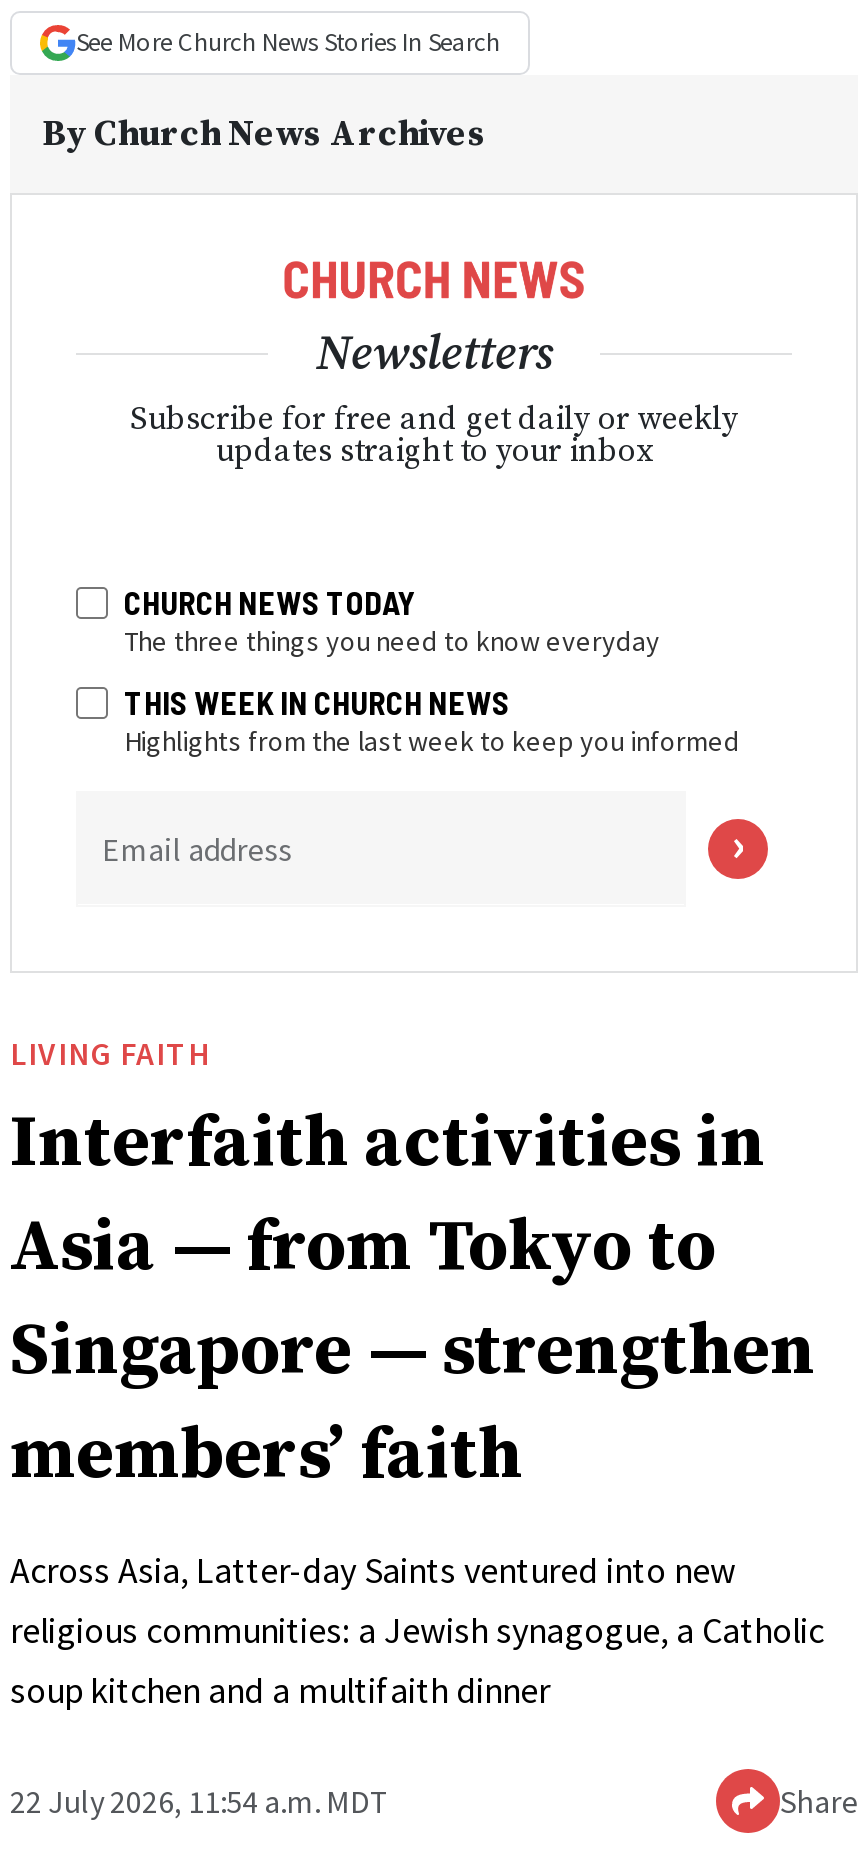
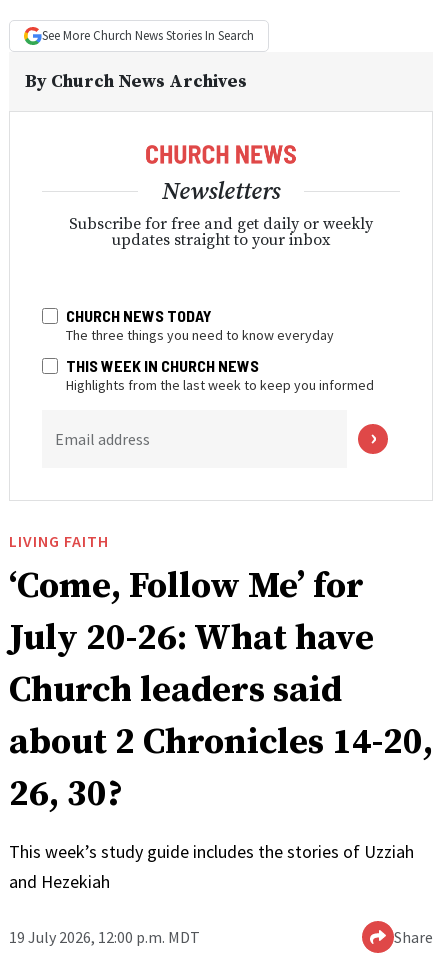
[10,1098,816,1500] Interfaith activities in | Asia — from Tokyo to | Singapore — strengthen | members’ faith -> [9,564,433,817] ‘Come, Follow Me’ for | July 20-26: What have | Church leaders said | about 2 Chronicles 14-20, | 26, 30?
[10,1546,824,1712] Across Asia, Latter-day Saints ventured into new | religious communities: a Jewish synagogue, a Catholic | soup kitchen and a multifaith dinner -> [9,840,414,893] This week’s study guide includes the stories of Uzziah | and Hezekiah
[10,1780,390,1820] 22 July 2026, 11:54 a.m. MDT -> [9,927,200,947] 19 July 2026, 12:00 p.m. MDT

